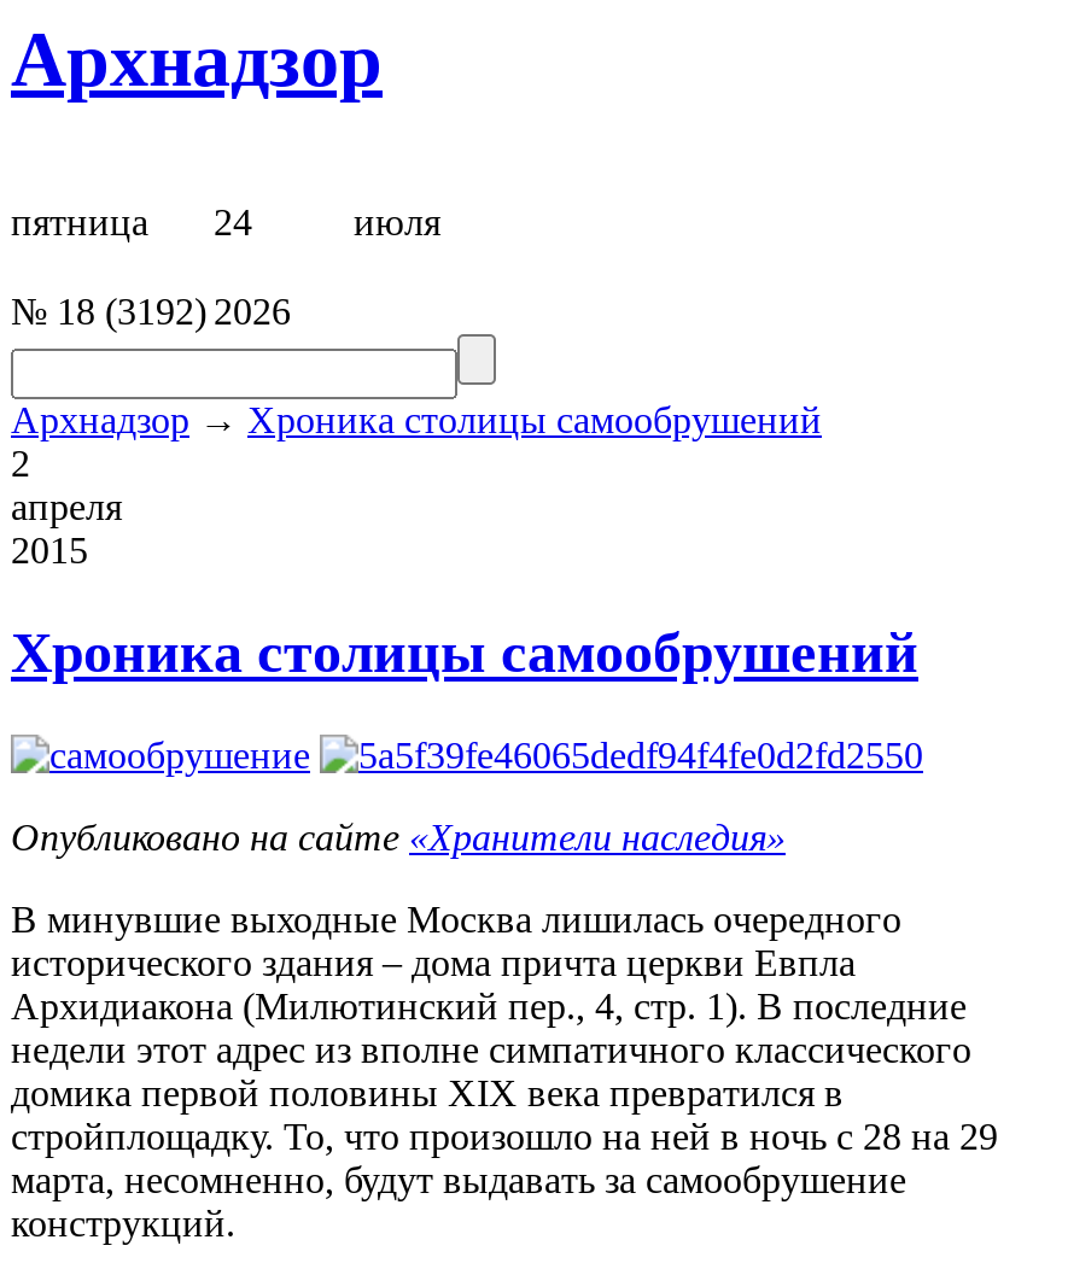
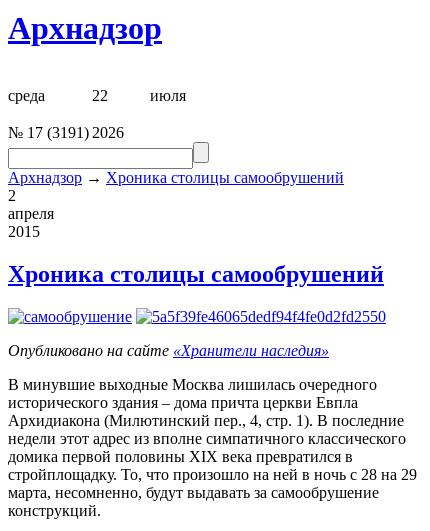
[11,201,252,242] пятница | 24 -> [8,87,108,104] среда | 22
[11,290,291,331] № 18 (3192) 2026 -> [8,124,124,141] № 17 (3191) 2026

